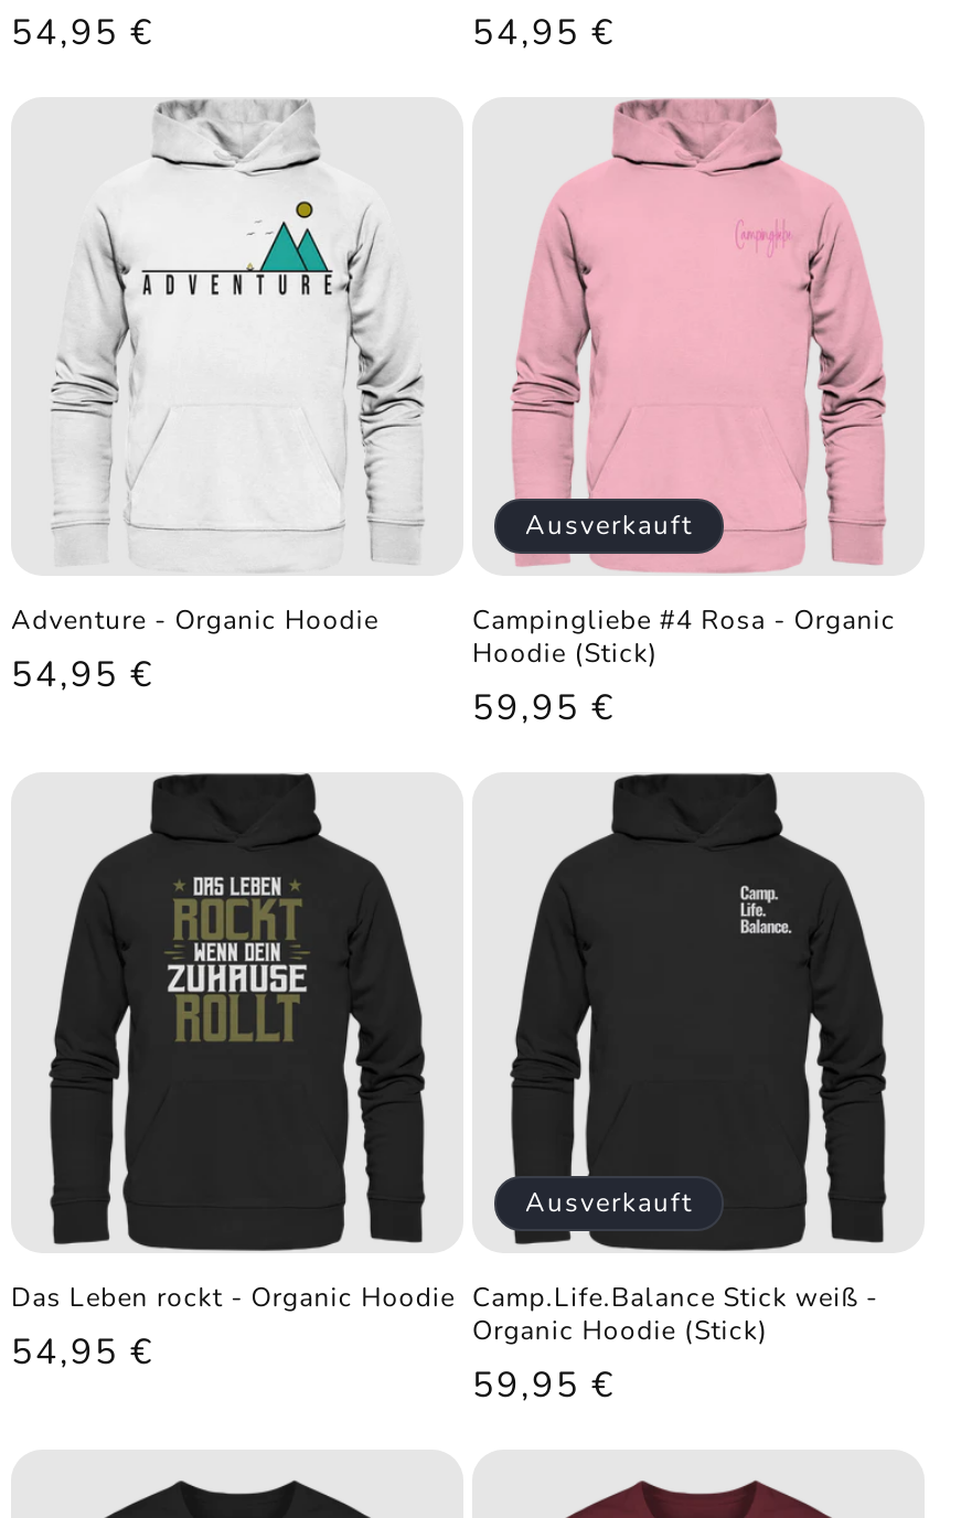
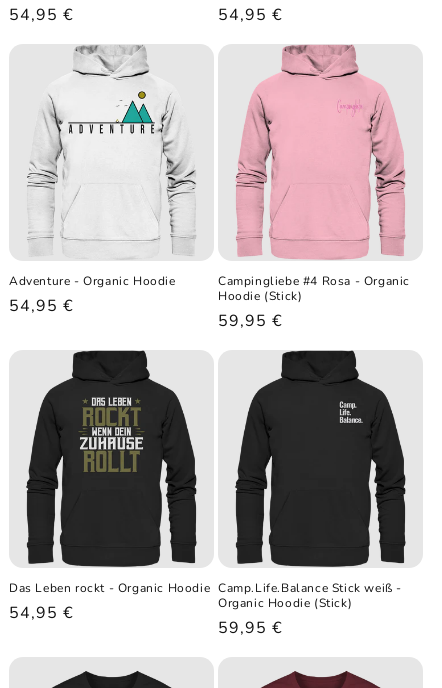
[525,508,693,543] Ausverkauft -> none
[525,1184,693,1219] Ausverkauft -> none

